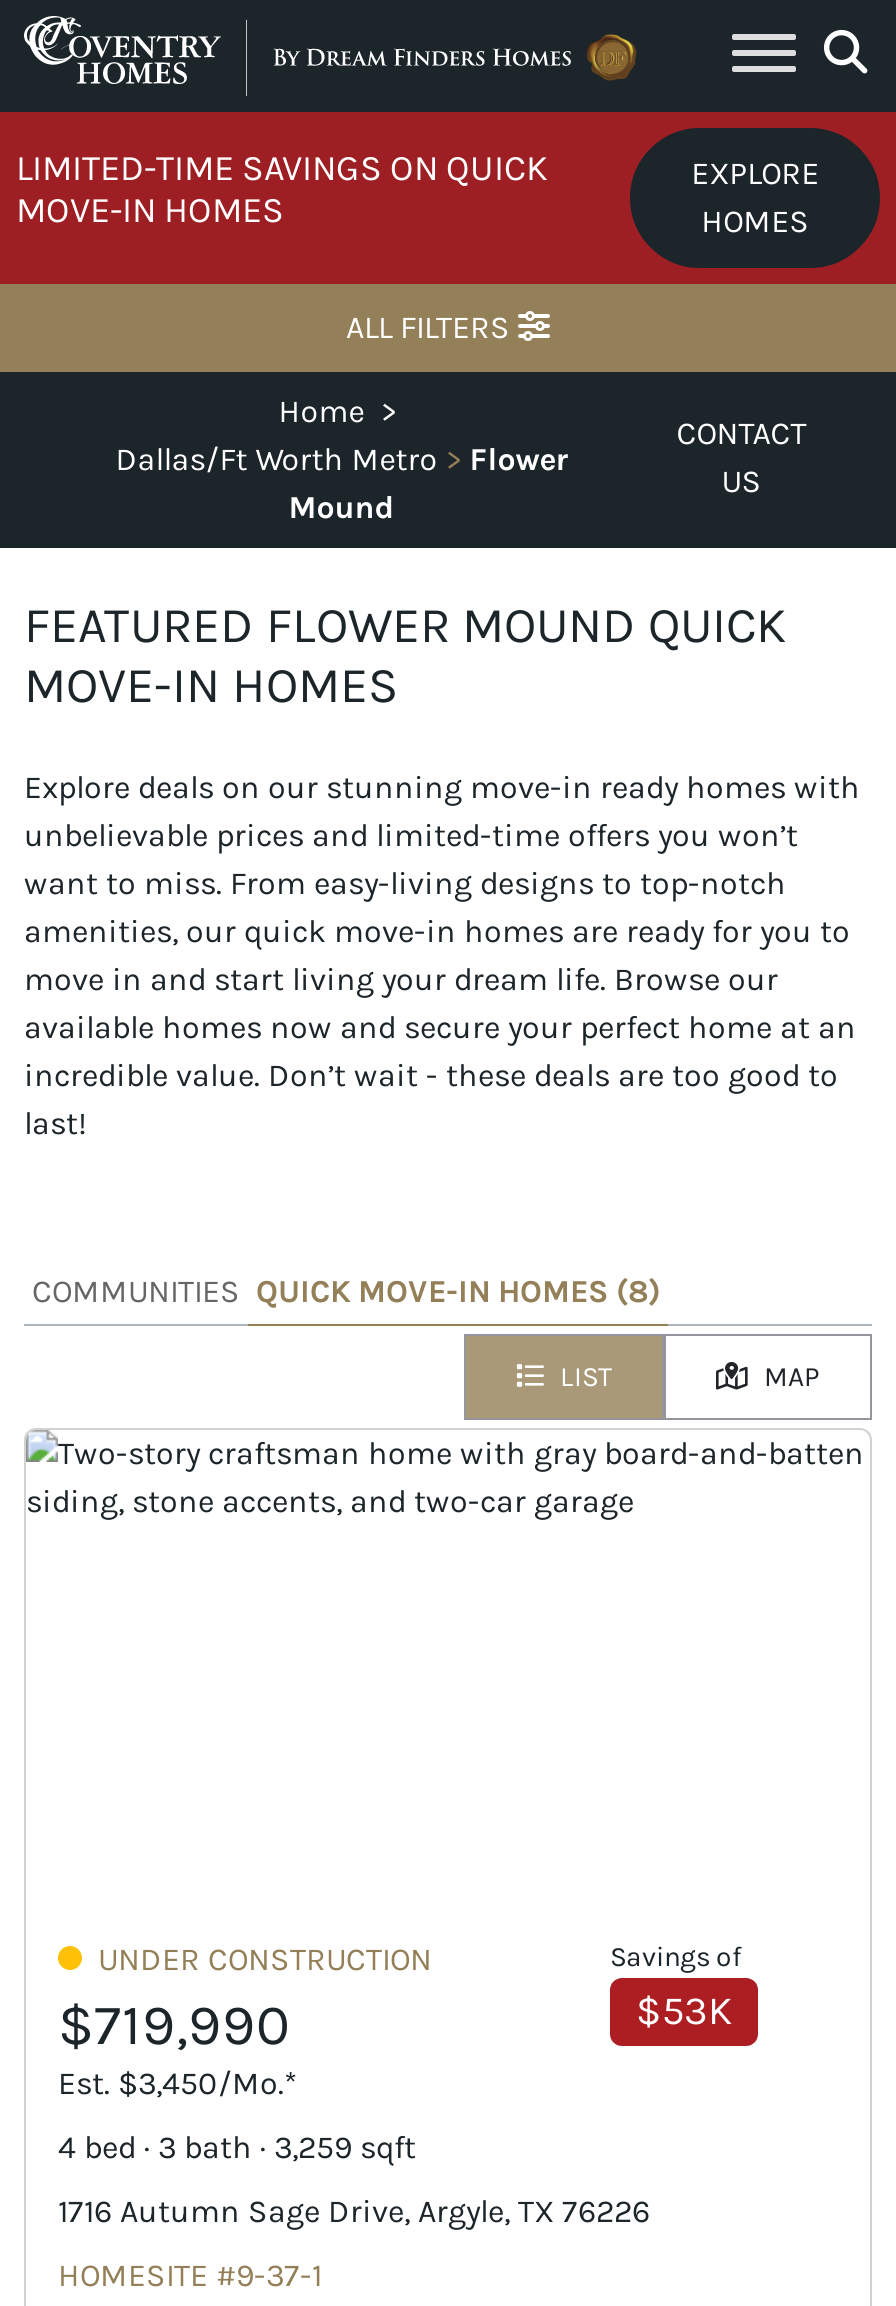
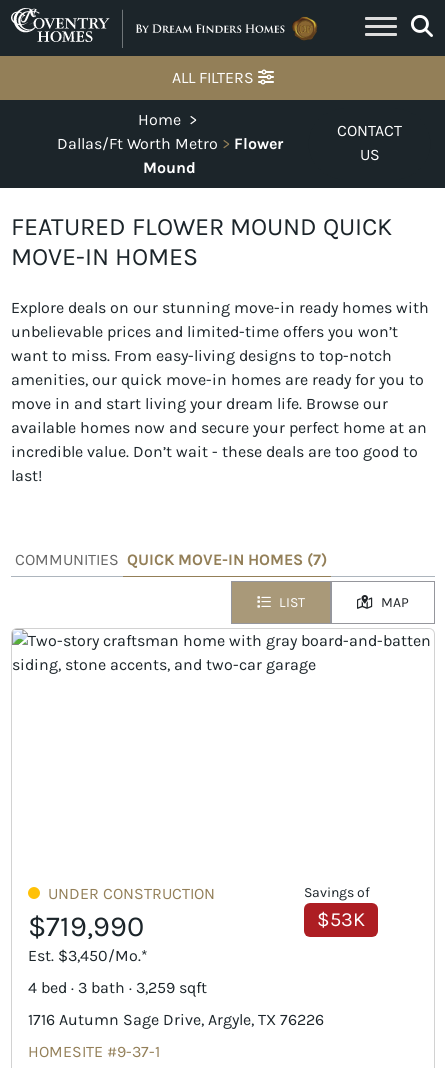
[6,110,890,284] [image] | LIMITED-TIME SAVINGS ON QUICK | MOVE-IN HOMES -> none
[691,154,819,240] EXPLORE | HOMES -> none
[32,1272,660,1310] COMMUNITIES QUICK MOVE-IN HOMES (8) -> [15,550,327,569] COMMUNITIES QUICK MOVE-IN HOMES (7)

